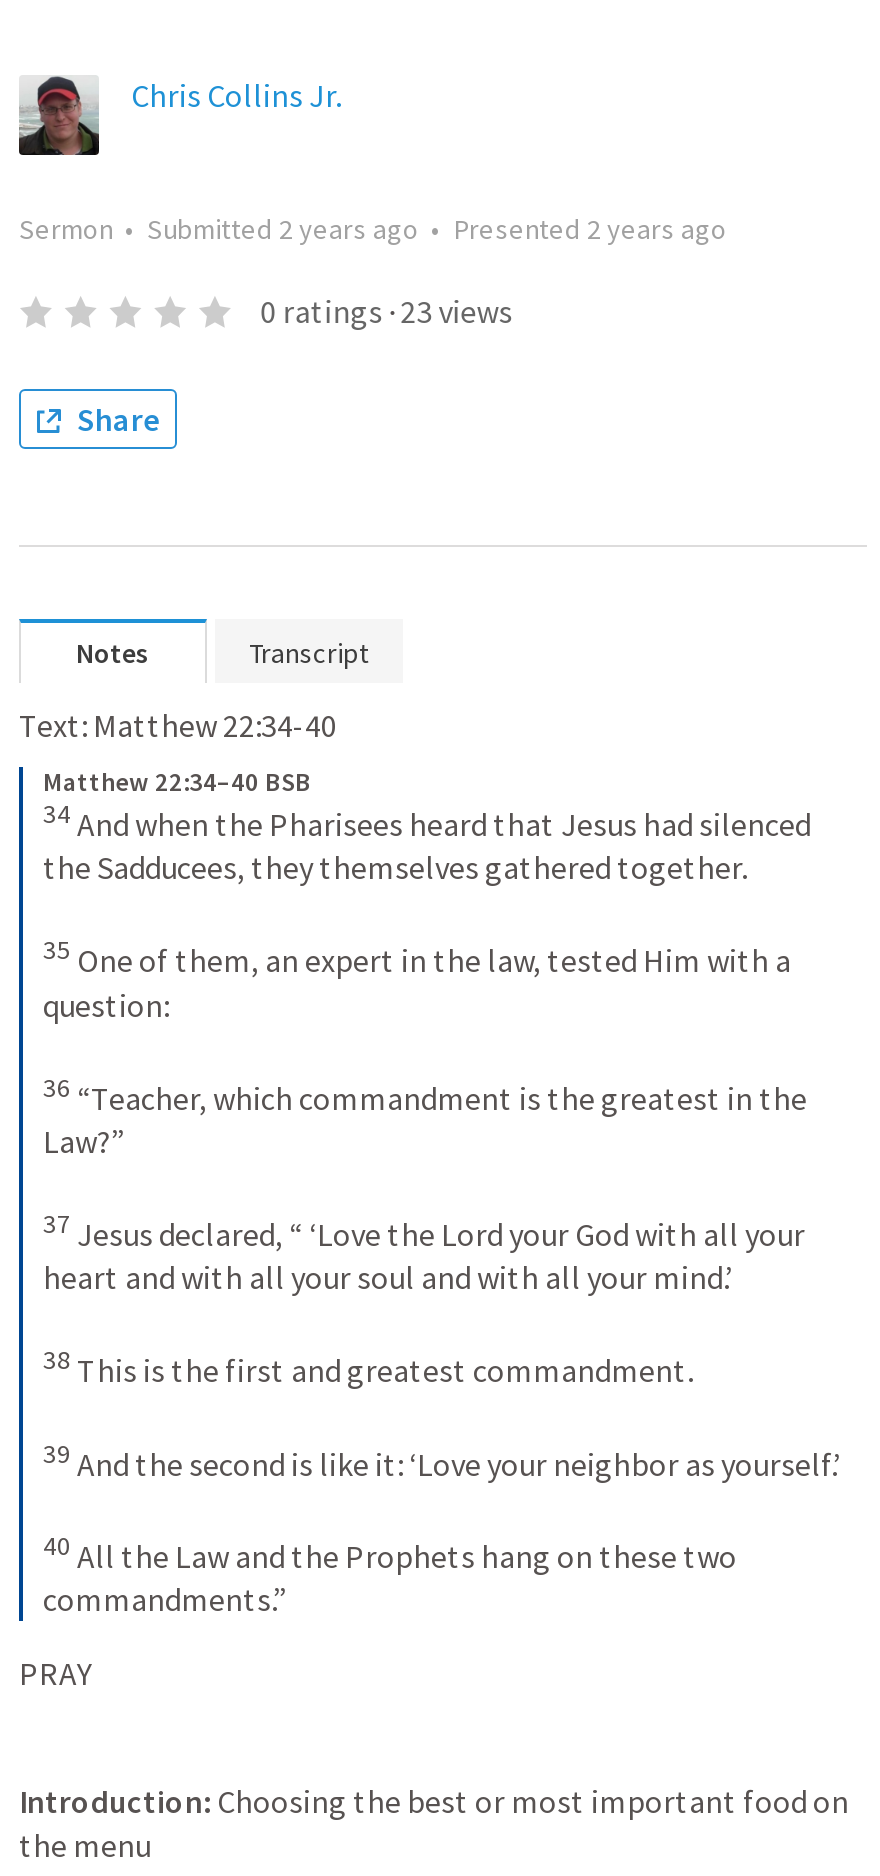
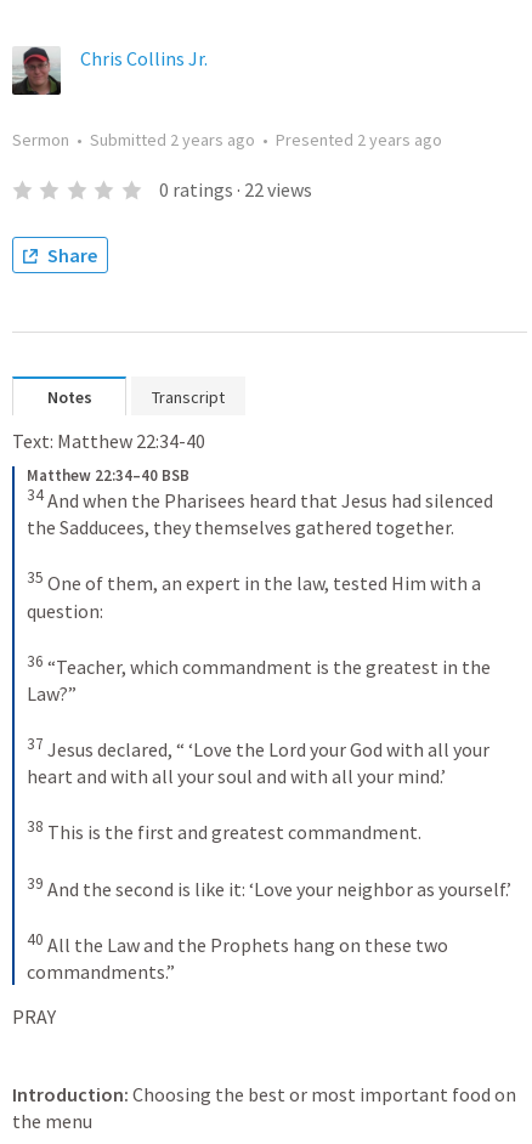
[260,291,512,331] 0 ratings · 23 views -> [159,177,312,202] 0 ratings · 22 views

